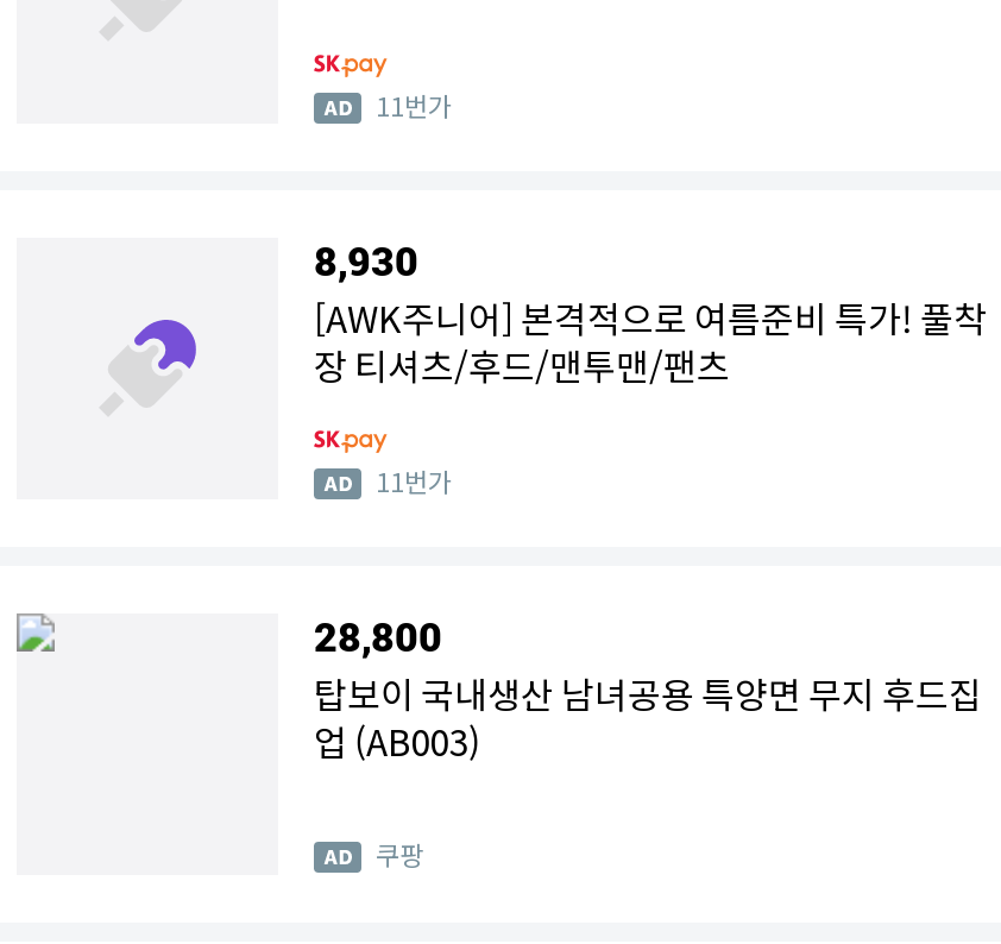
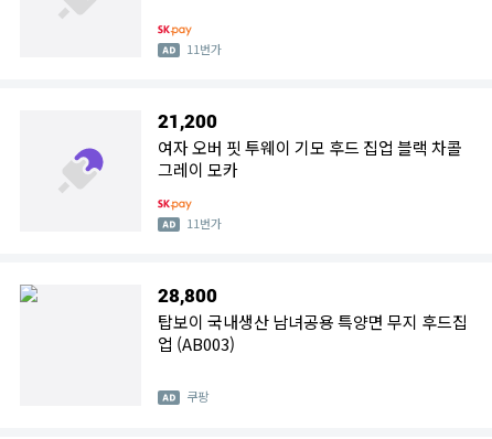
[314,233,987,390] 8,930 | [AWK주니어] 본격적으로 여름준비 특가! 풀착 | 장 티셔츠/후드/맨투맨/팬츠 -> [158,108,462,181] 21,200 | 여자 오버 핏 투웨이 기모 후드 집업 블랙 차콜 | 그레이 모카

